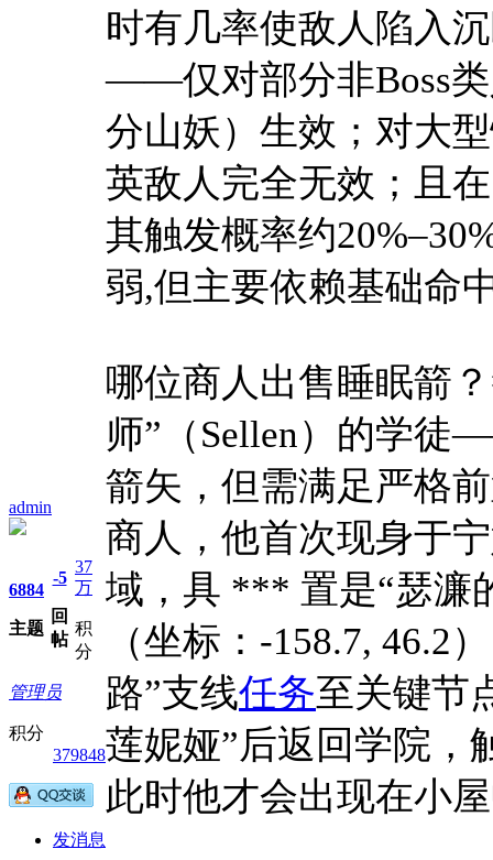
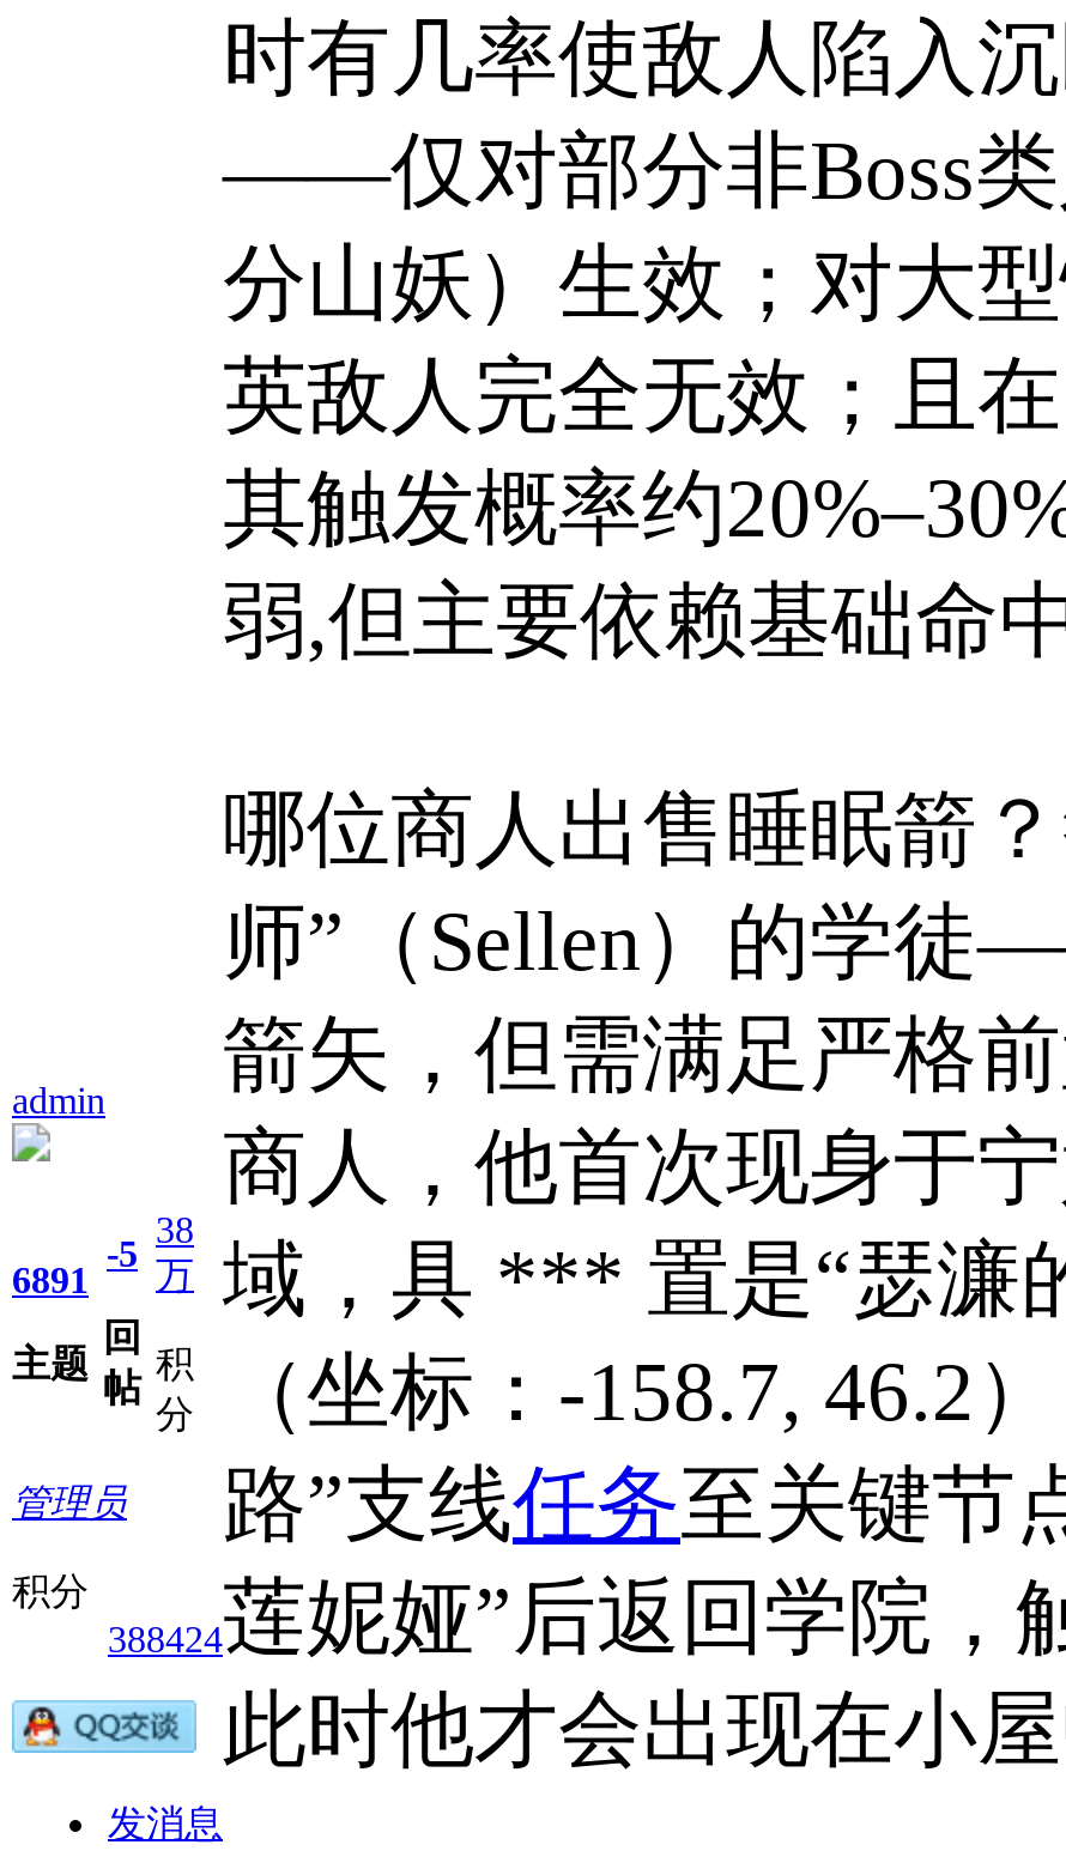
[75,557,92,576] 37 -> [156,1209,194,1250] 38
[9,580,44,599] 6884 -> [12,1259,89,1300] 6891
[53,745,106,764] 379848 -> [108,1618,223,1659] 388424

